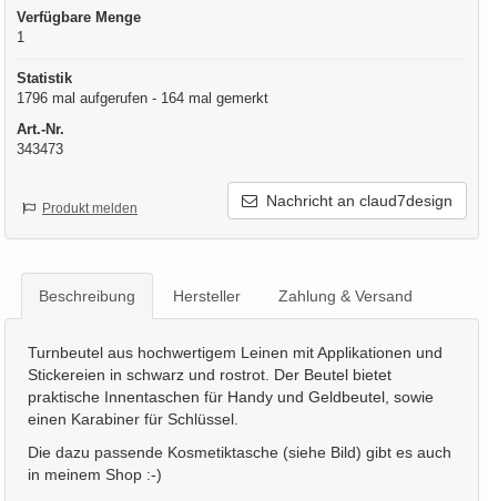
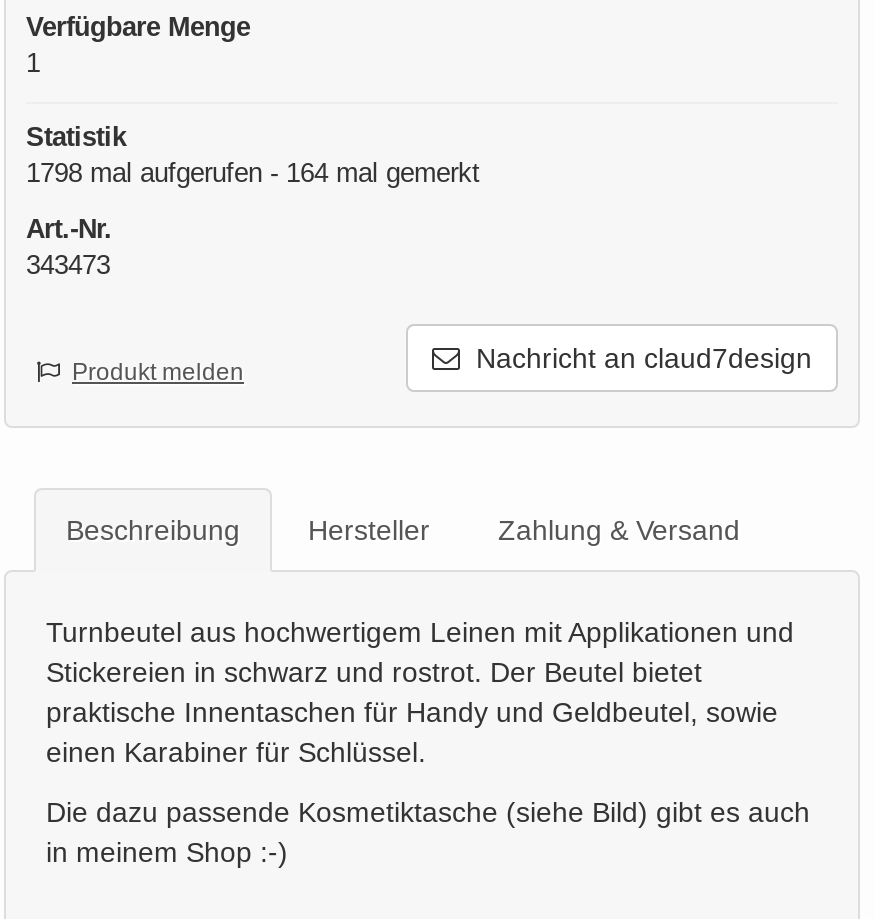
[17,90,268,107] 1796 mal aufgerufen - 164 mal gemerkt -> [26,159,480,189] 1798 mal aufgerufen - 164 mal gemerkt

